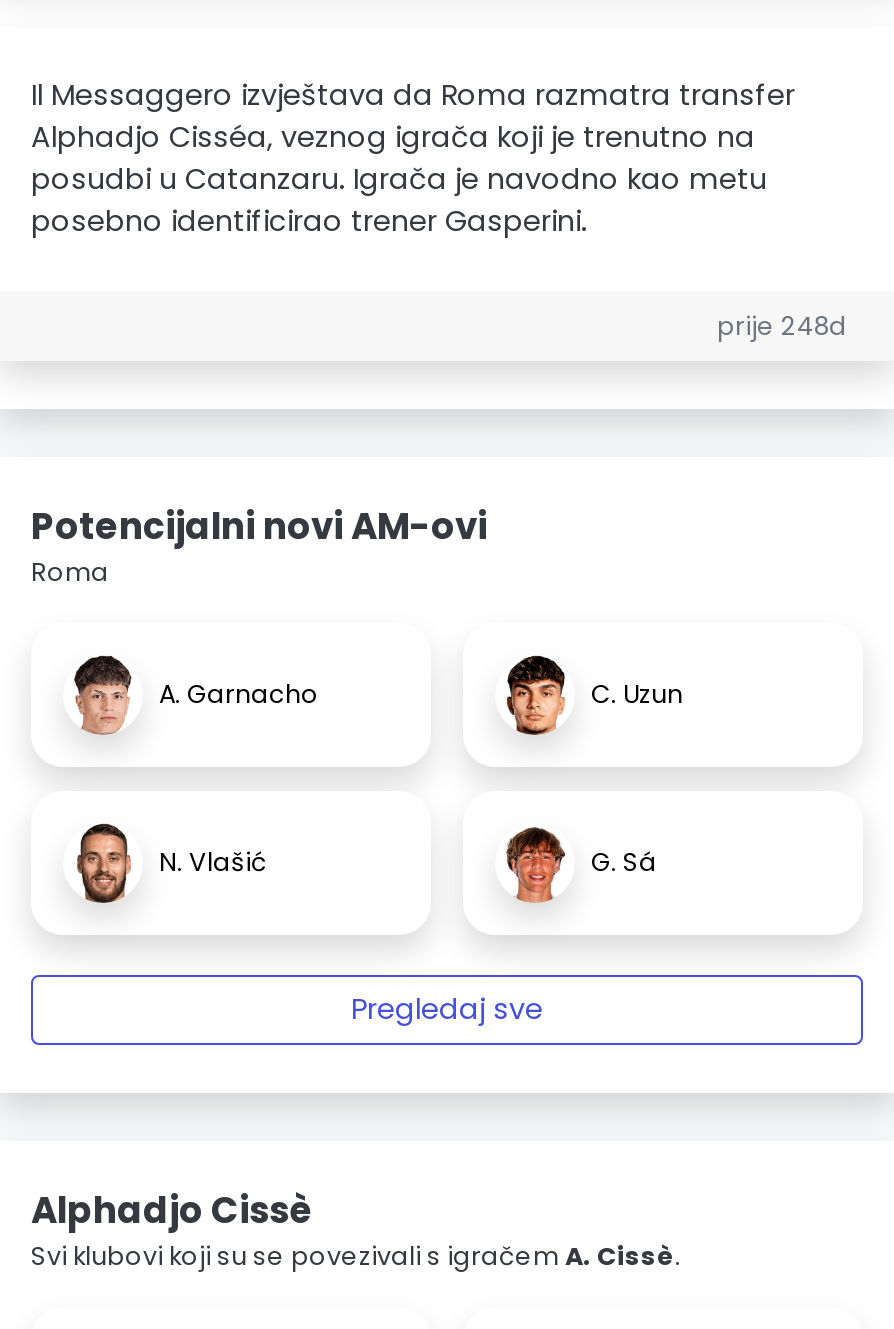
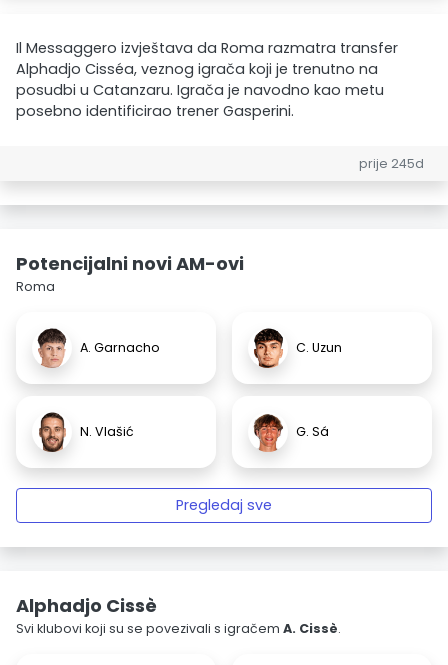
[717,309,847,343] prije 248d -> [359,155,424,172] prije 245d

